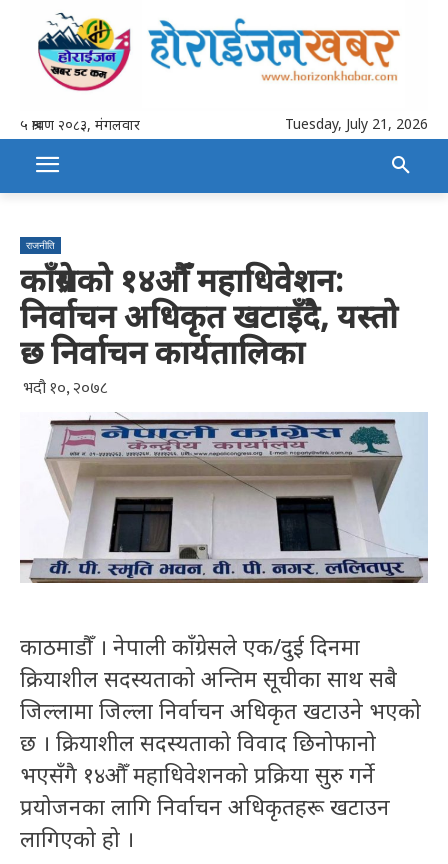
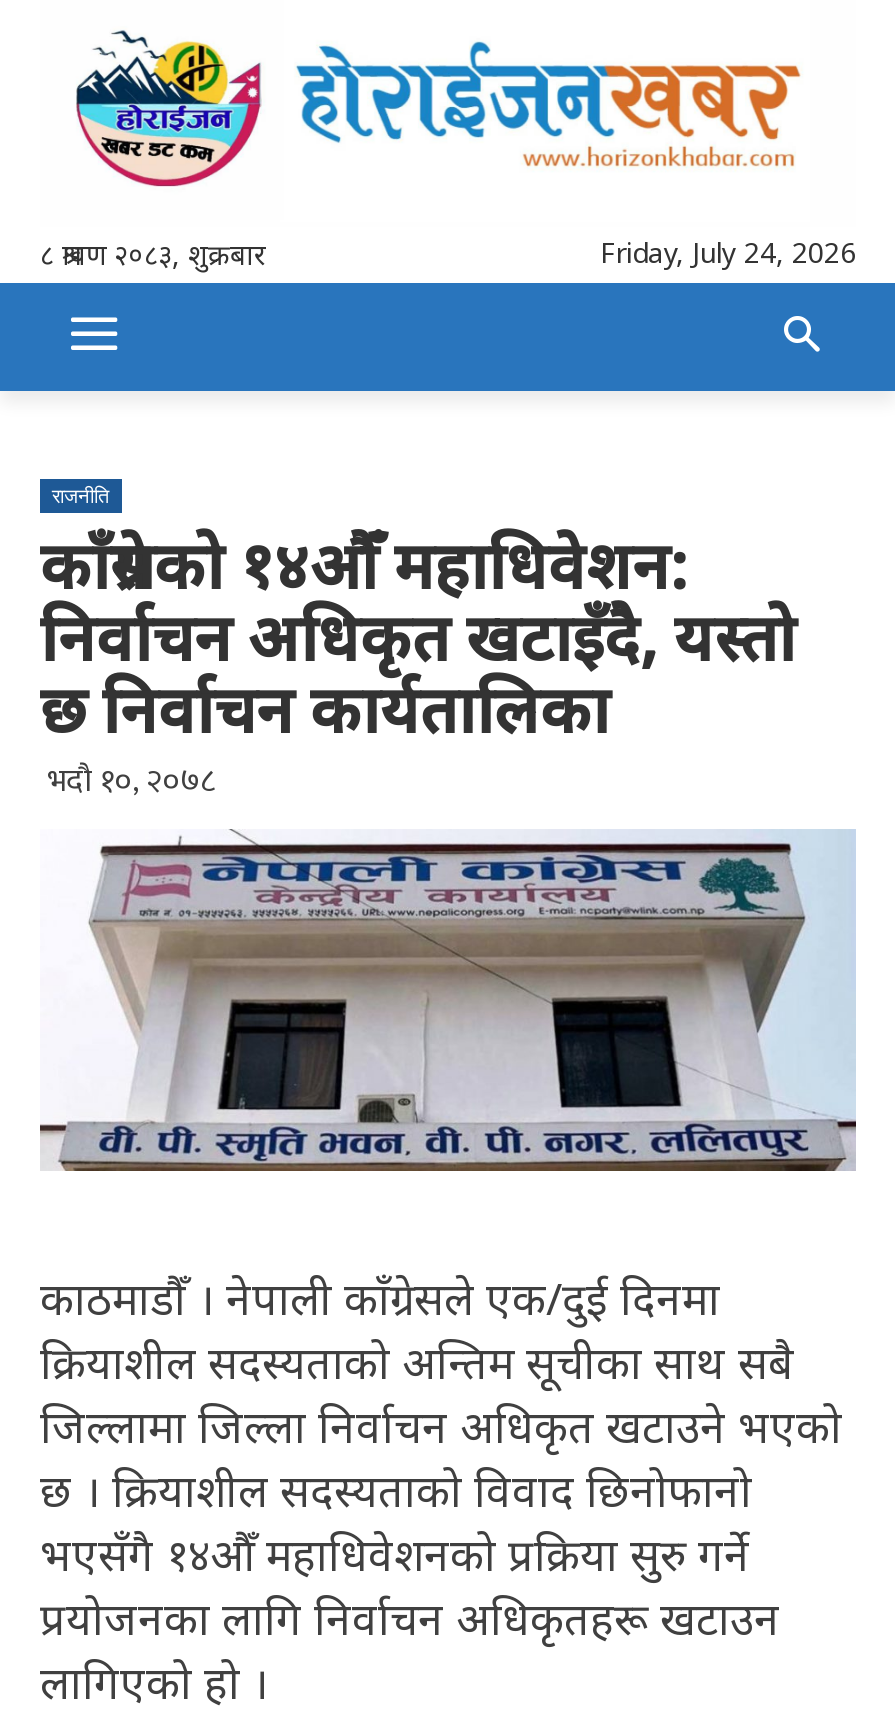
[20,115,140,134] ५ श्रावण २०८३, मंगलवार -> [40,234,266,272] ८ श्रावण २०८३, शुक्रबार
[285,114,428,133] Tuesday, July 21, 2026 -> [600,232,856,270] Friday, July 24, 2026

